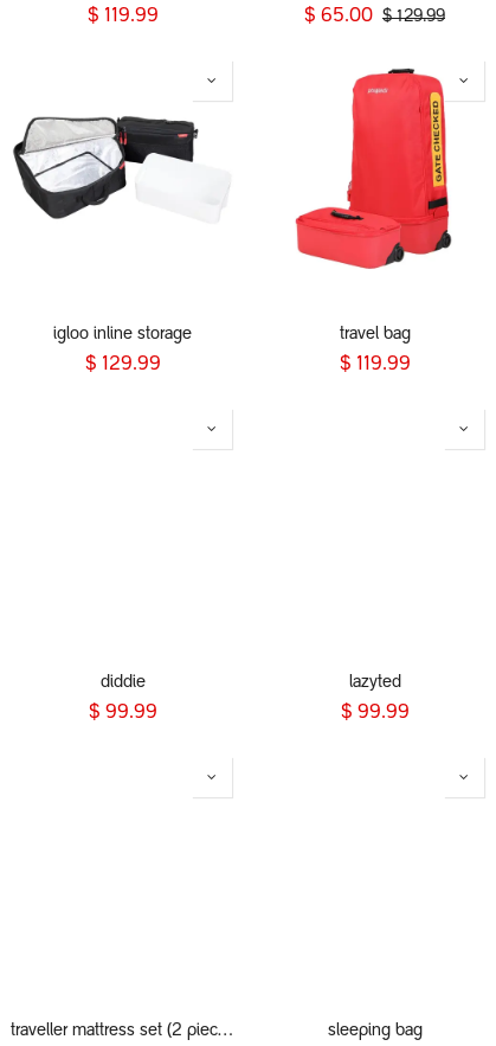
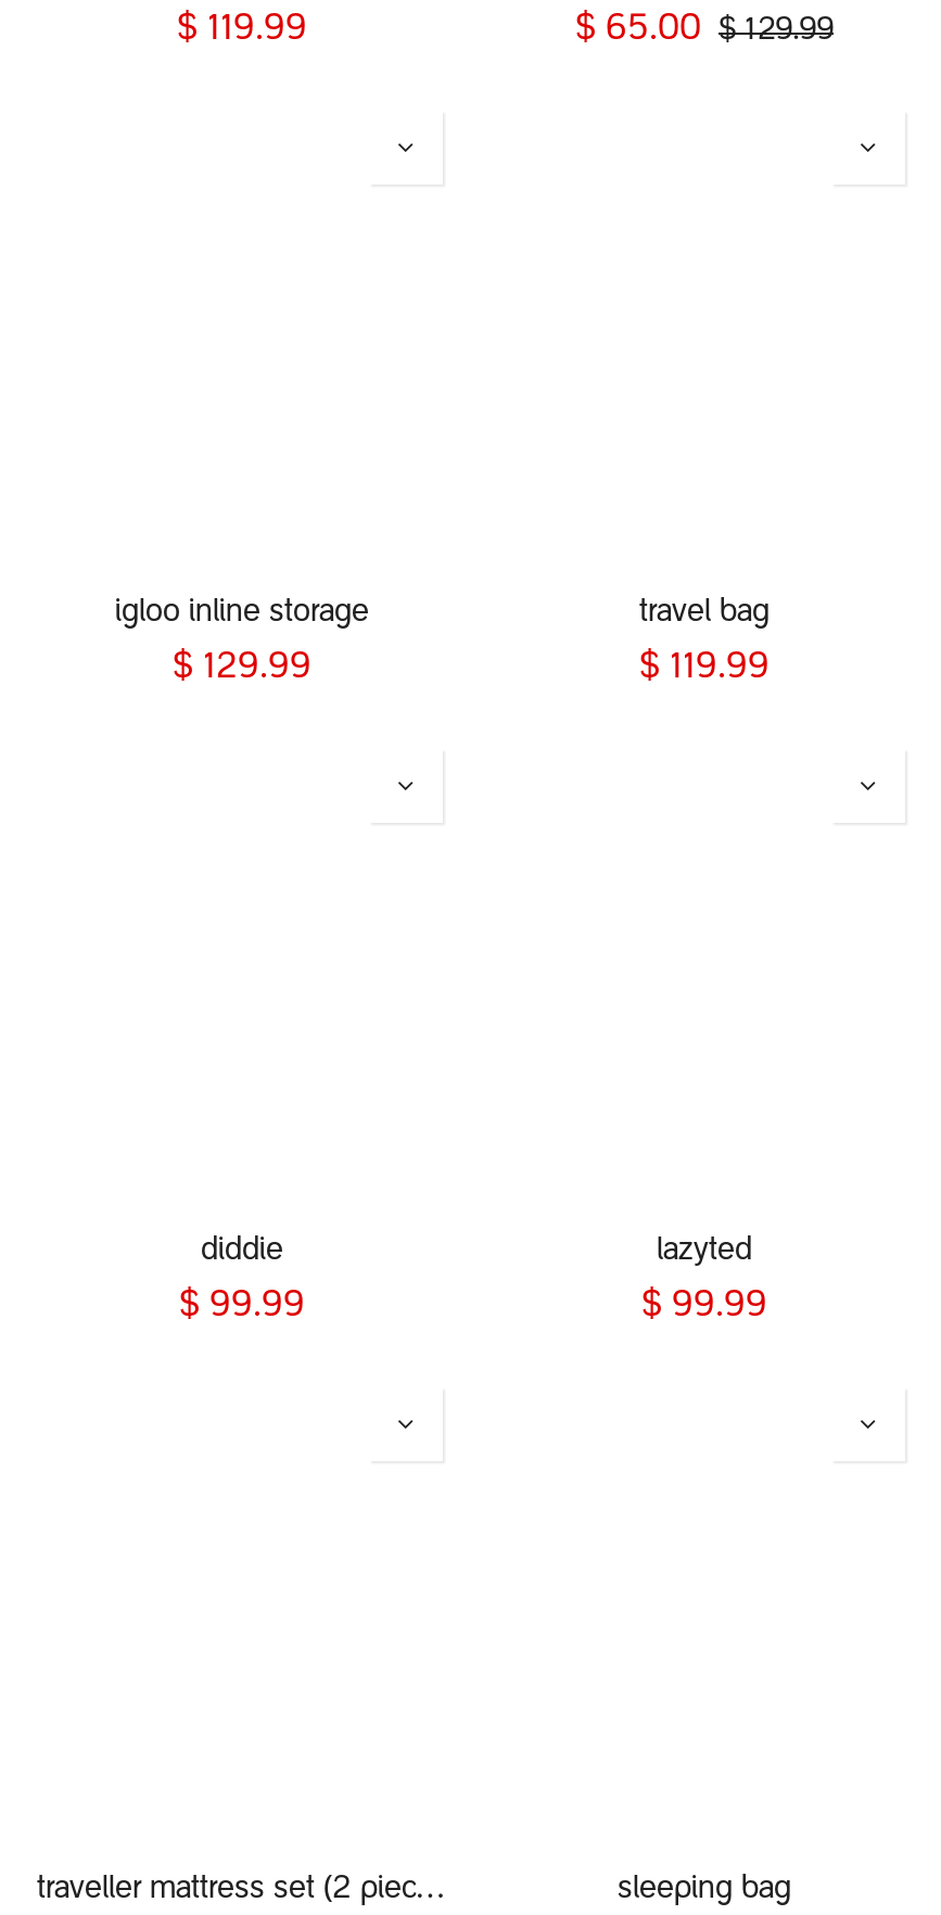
[295,68,452,270] [image] -> none
[12,115,199,220] [image] -> none

